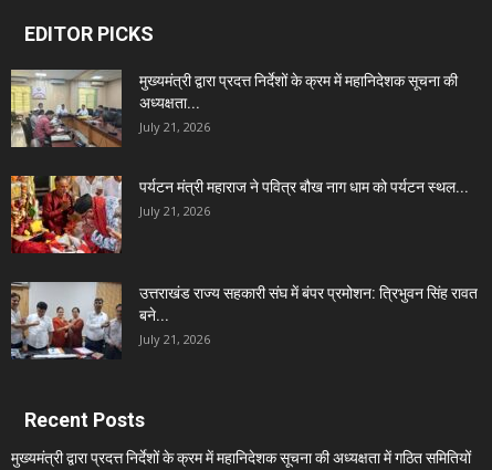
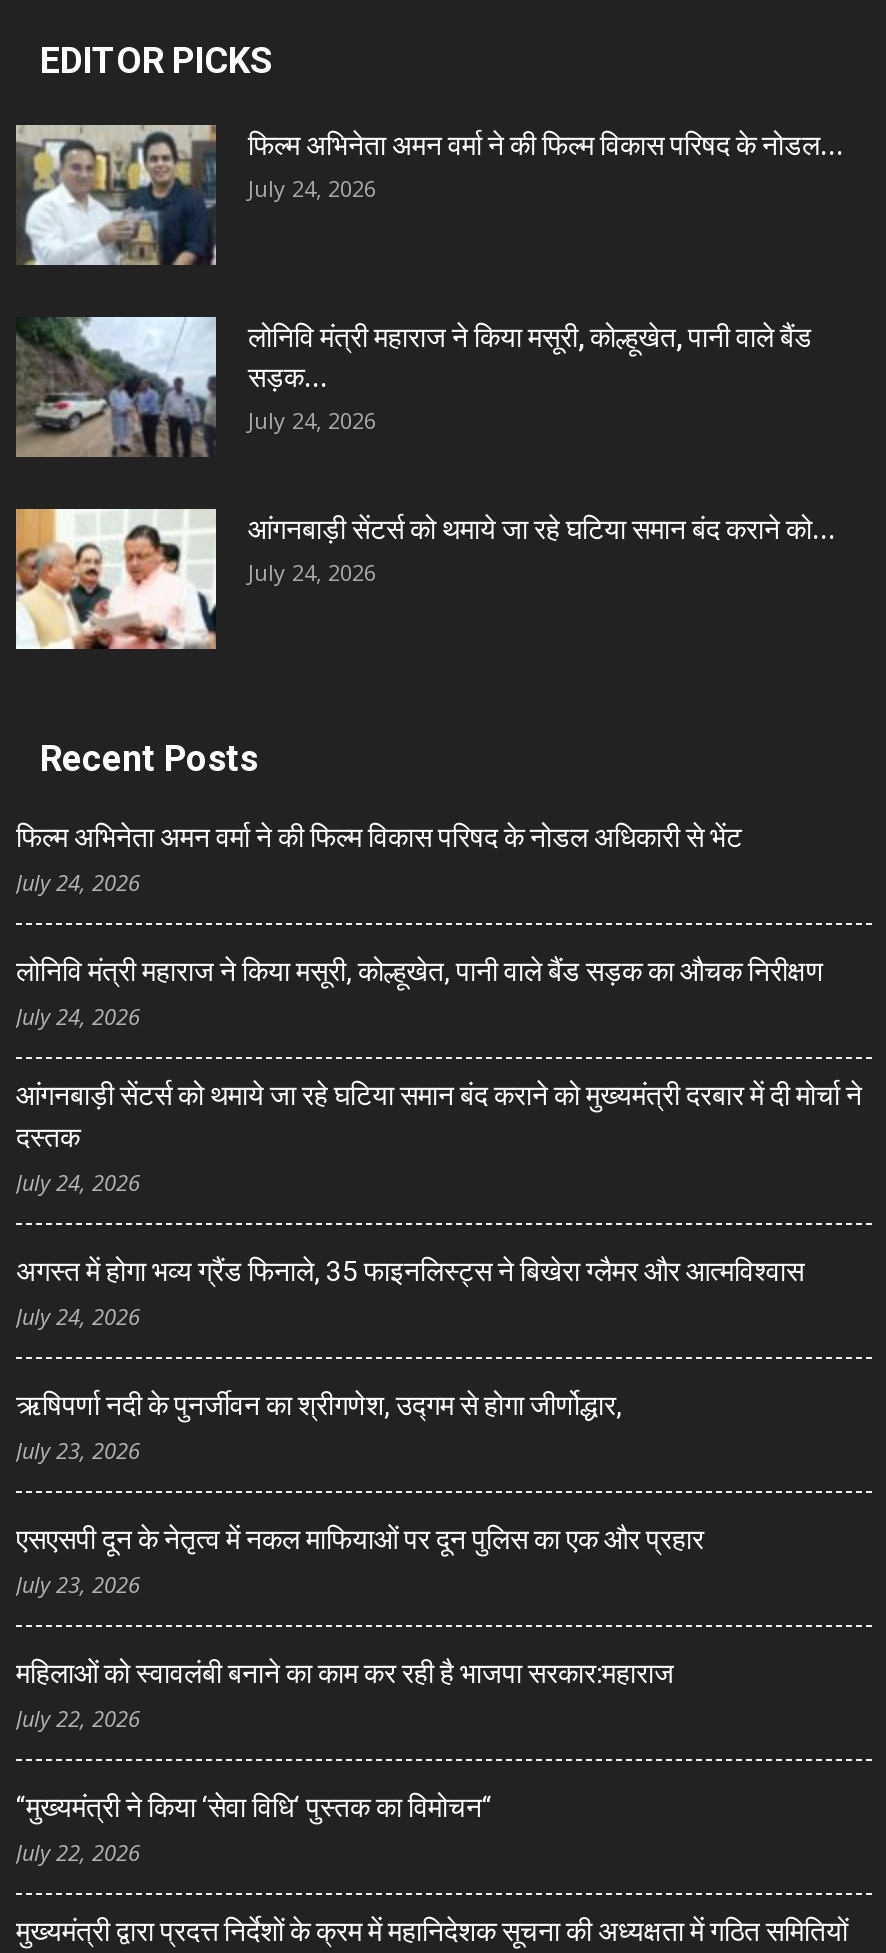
[10,70,458,148] [image] | मुख्यमंत्री द्वारा प्रदत्त निर्देशों के क्रम में महानिदेशक सूचना की | अध्यक्षता... | July 21, 2026 -> [16,125,844,267] [image] | फिल्म अभिनेता अमन वर्मा ने की फिल्म विकास परिषद के नोडल... | July 24, 2026
[10,175,469,254] [image] | पर्यटन मंत्री महाराज ने पवित्र बौख नाग धाम को पर्यटन स्थल... | July 21, 2026 -> [14,315,812,459] [image] | लोनिवि मंत्री महाराज ने किया मसूरी, कोल्हूखेत, पानी वाले बैंड | सड़क... | July 24, 2026
[10,281,478,359] [image] | उत्तराखंड राज्य सहकारी संघ में बंपर प्रमोशन: त्रिभुवन सिंह रावत | बने... | July 21, 2026 -> [14,507,836,651] [image] | आंगनबाड़ी सेंटर्स को थमाये जा रहे घटिया समान बंद कराने को... | July 24, 2026
none -> [16,821,862,1867] फिल्म अभिनेता अमन वर्मा ने की फिल्म विकास परिषद के नोडल अधिकारी से भेंट | July 24, 2026 | लोनिवि मंत्री महाराज ने किया मसूरी, कोल्हूखेत, पानी वाले बैंड सड़क का औचक निरीक्षण | July 24, 2026 | आंगनबाड़ी सेंटर्स को थमाये जा रहे घटिया समान बंद कराने को मुख्यमंत्री दरबार में दी मोर्चा ने | दस्तक | July 24, 2026 | अगस्त में होगा भव्य ग्रैंड फिनाले, 35 फाइनलिस्ट्स ने बिखेरा ग्लैमर और आत्मविश्वास | July 24, 2026 | ऋषिपर्णा नदी के पुनर्जीवन का श्रीगणेश, उद्गम से होगा जीर्णोद्धार, | July 23, 2026 | एसएसपी दून के नेतृत्व में नकल माफियाओं पर दून पुलिस का एक और प्रहार | July 23, 2026 | महिलाओं को स्वावलंबी बनाने का काम कर रही है भाजपा सरकार:महाराज | July 22, 2026 | ‘‘मुख्यमंत्री ने किया ‘सेवा विधि‘ पुस्तक का विमोचन‘‘ | July 22, 2026

